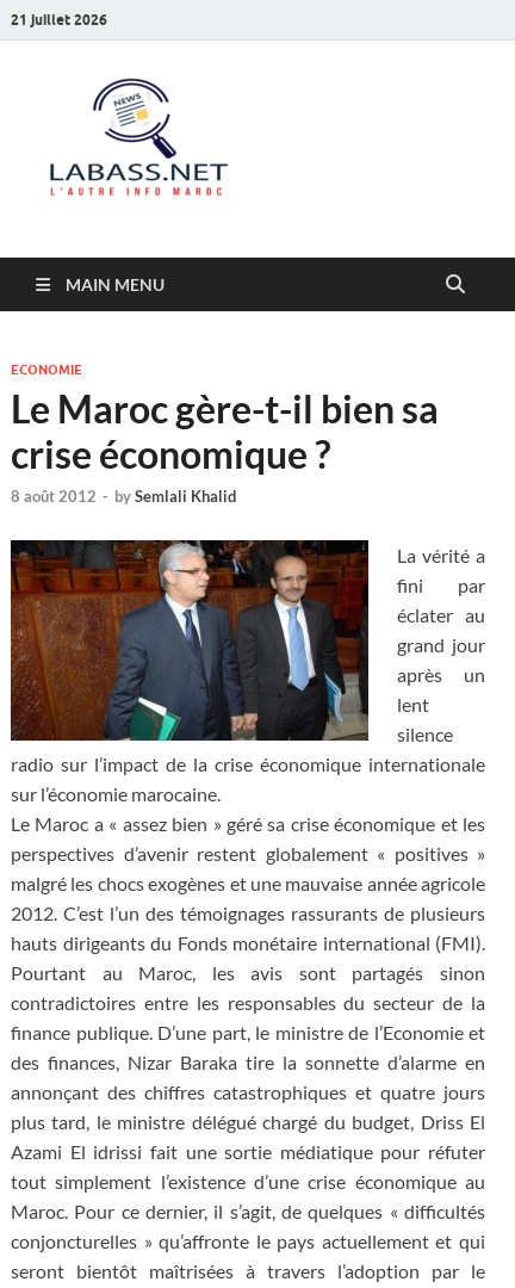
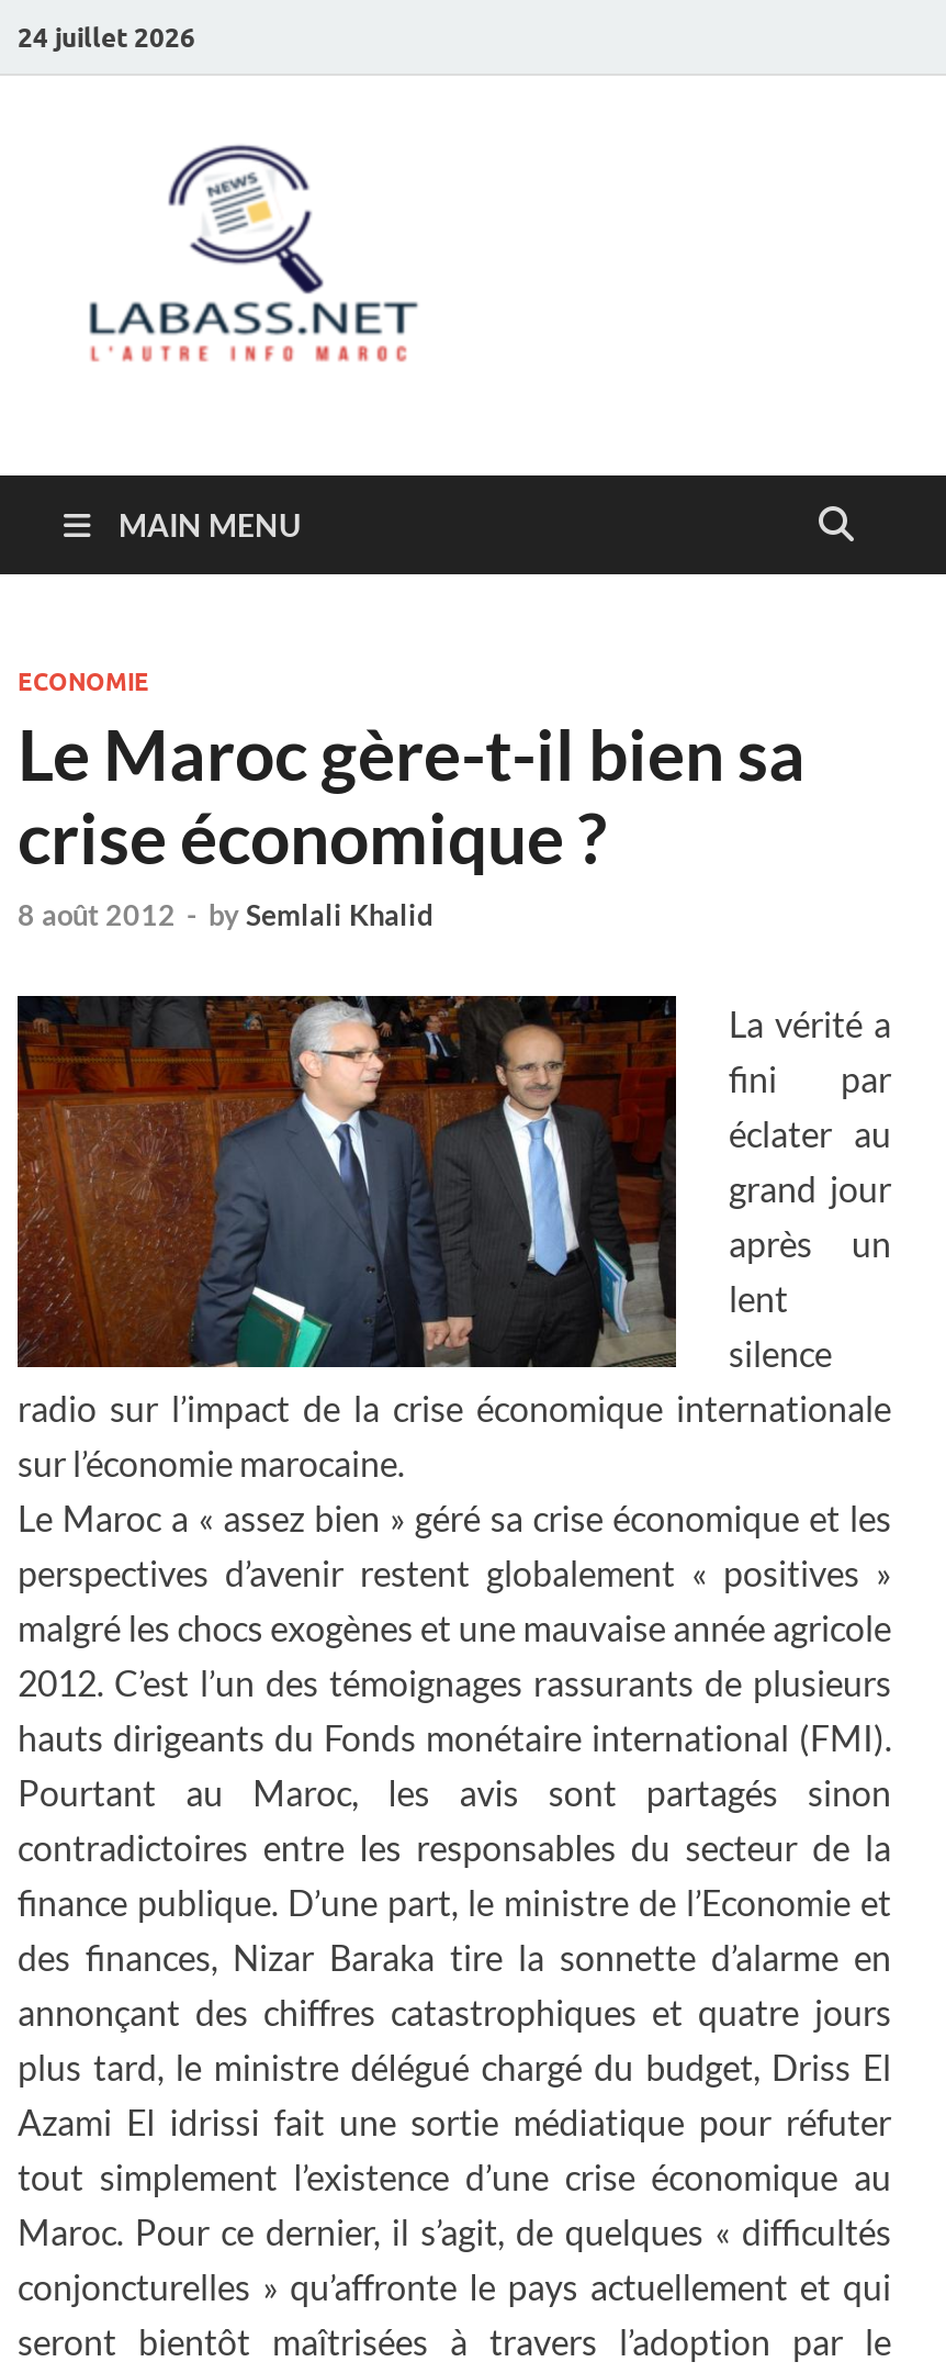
[11,10,107,28] 21 juillet 2026 -> [18,20,195,53] 24 juillet 2026

